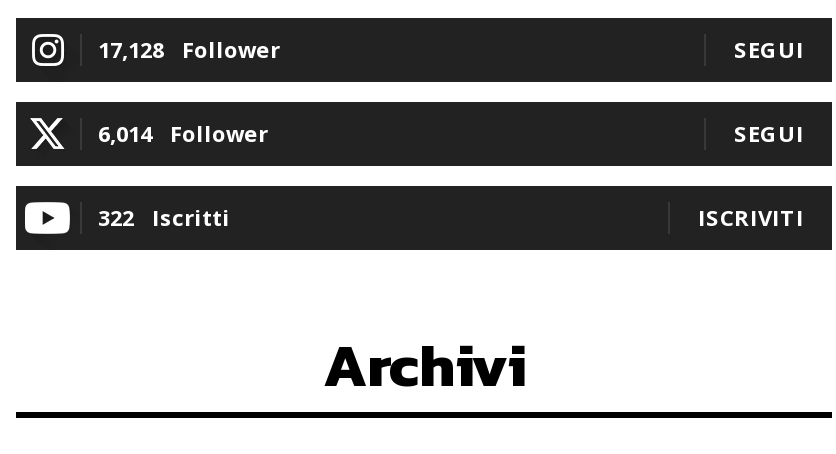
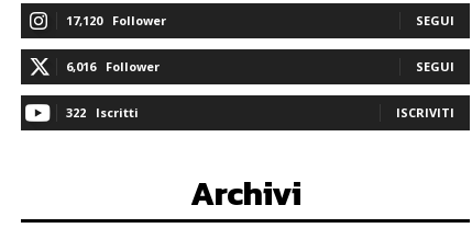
[98,33,280,63] 17,128 Follower -> [66,12,166,28] 17,120 Follower
[98,117,268,147] 6,014 Follower -> [66,58,160,74] 6,016 Follower

